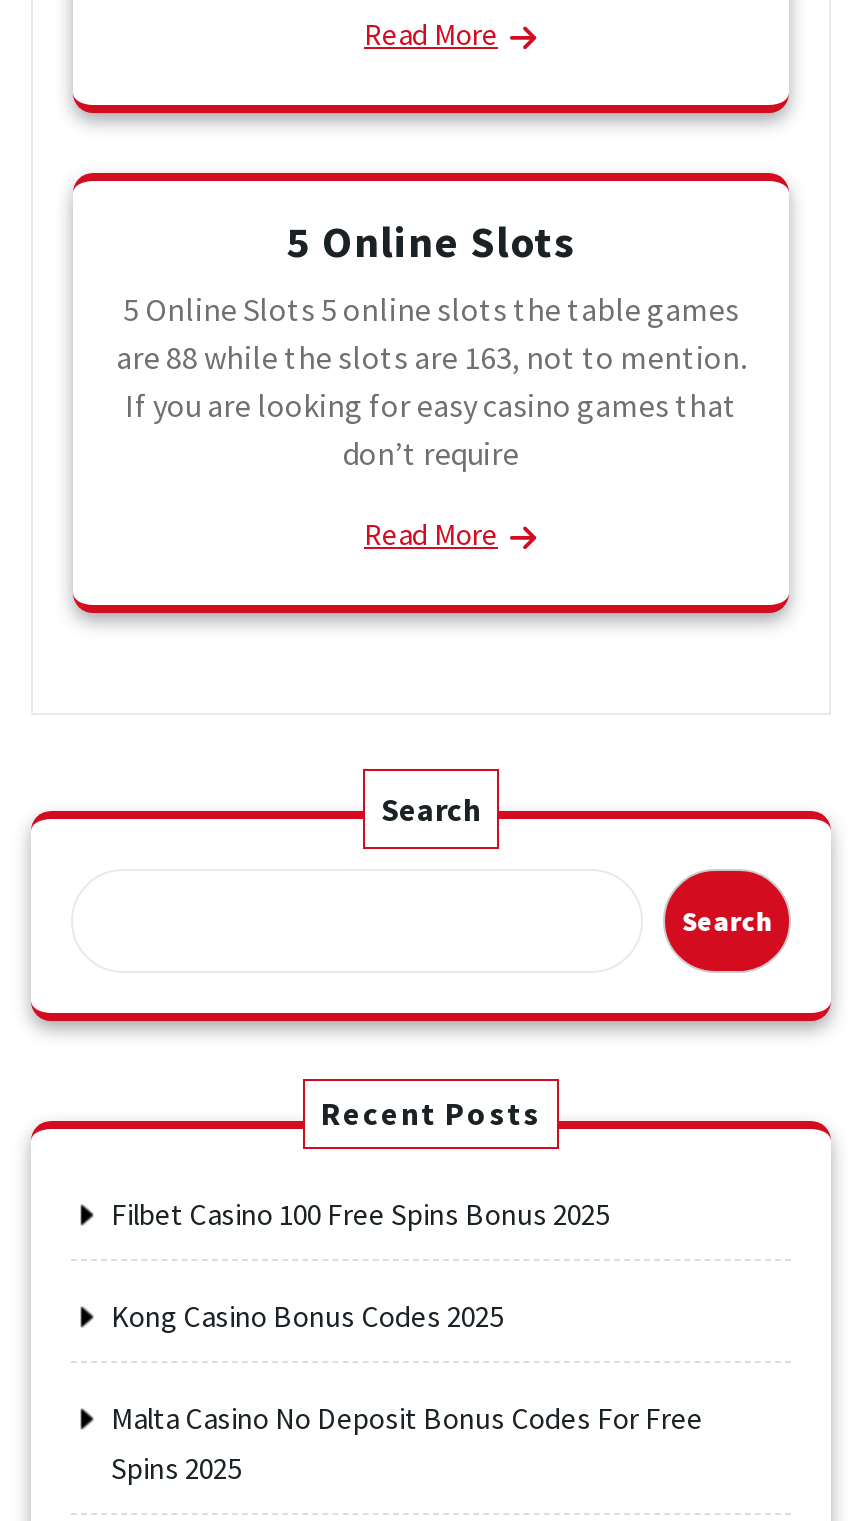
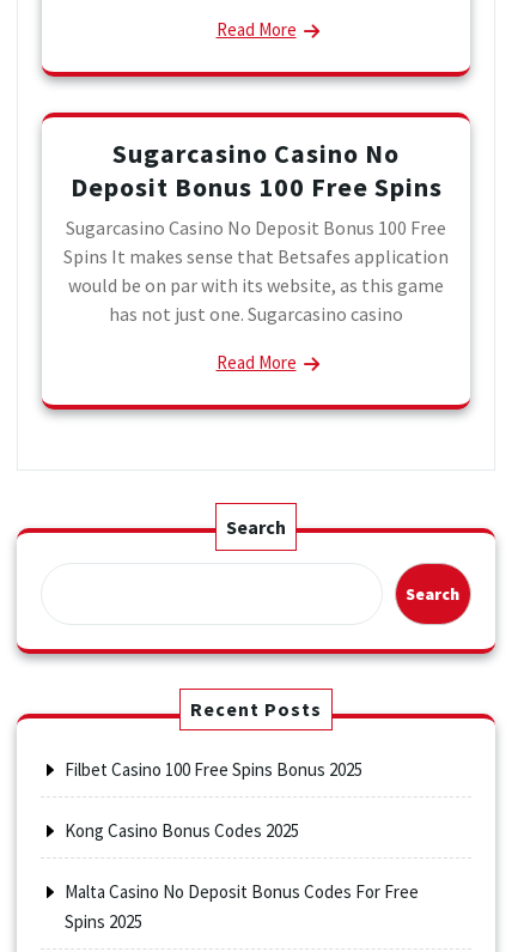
[116,213,746,473] 5 Online Slots | 5 Online Slots 5 online slots the table games | are 88 while the slots are 163, not to mention. | If you are looking for easy casino games that | don’t require -> [63,137,449,326] Sugarcasino Casino No | Deposit Bonus 100 Free Spins | Sugarcasino Casino No Deposit Bonus 100 Free | Spins It makes sense that Betsafes application | would be on par with its website, as this game | has not just one. Sugarcasino casino

